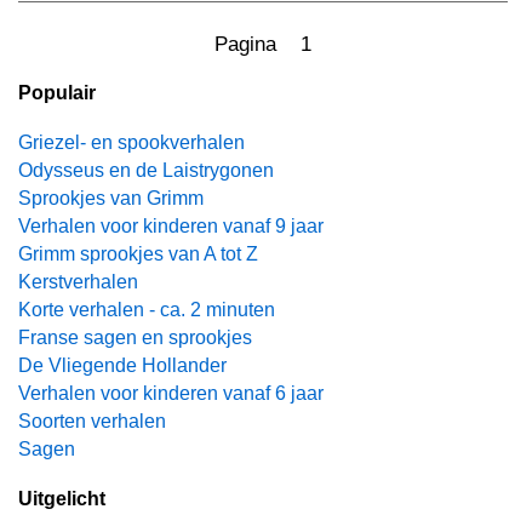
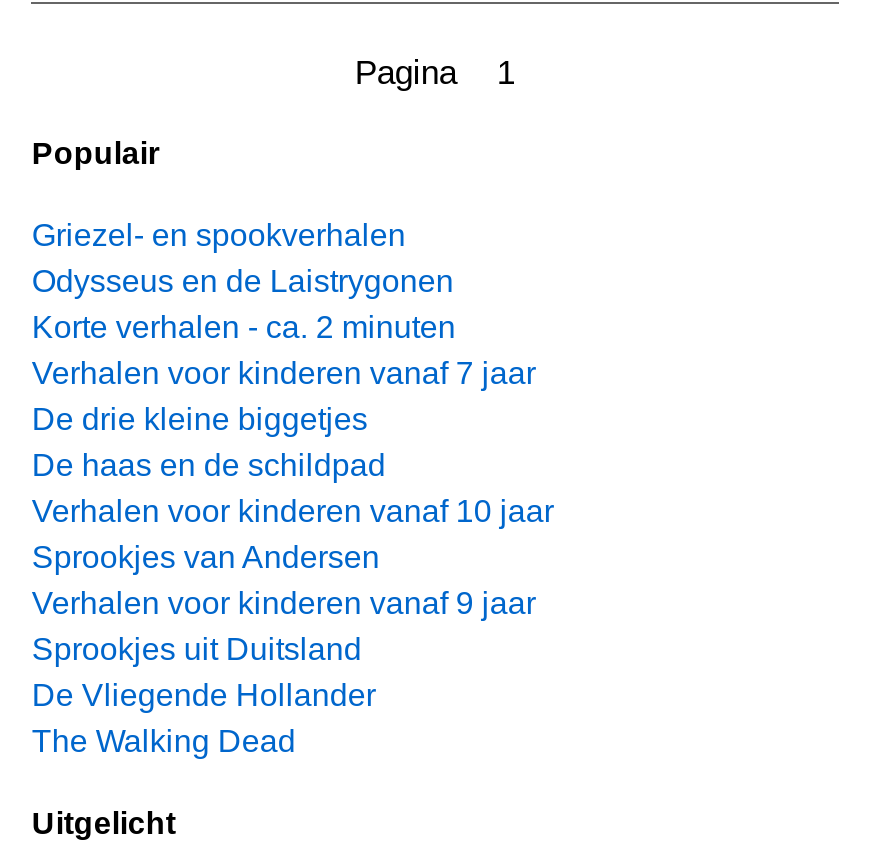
[19,188,204,209] Sprookjes van Grimm -> [32,357,554,575] Verhalen voor kinderen vanaf 7 jaar | De drie kleine biggetjes | De haas en de schildpad | Verhalen voor kinderen vanaf 10 jaar | Sprookjes van Andersen
moved [19,216,324,237] -> [32,587,536,621]: Verhalen voor kinderen vanaf 9 jaar
[19,244,259,348] Grimm sprookjes van A tot Z | Kerstverhalen | Franse sagen en sprookjes -> [32,633,362,667] Sprookjes uit Duitsland
moved [19,300,276,321] -> [32,311,456,345]: Korte verhalen - ca. 2 minuten
moved [19,356,227,376] -> [32,679,376,713]: De Vliegende Hollander
[19,384,324,460] Verhalen voor kinderen vanaf 6 jaar | Soorten verhalen | Sagen -> [32,725,296,759] The Walking Dead

